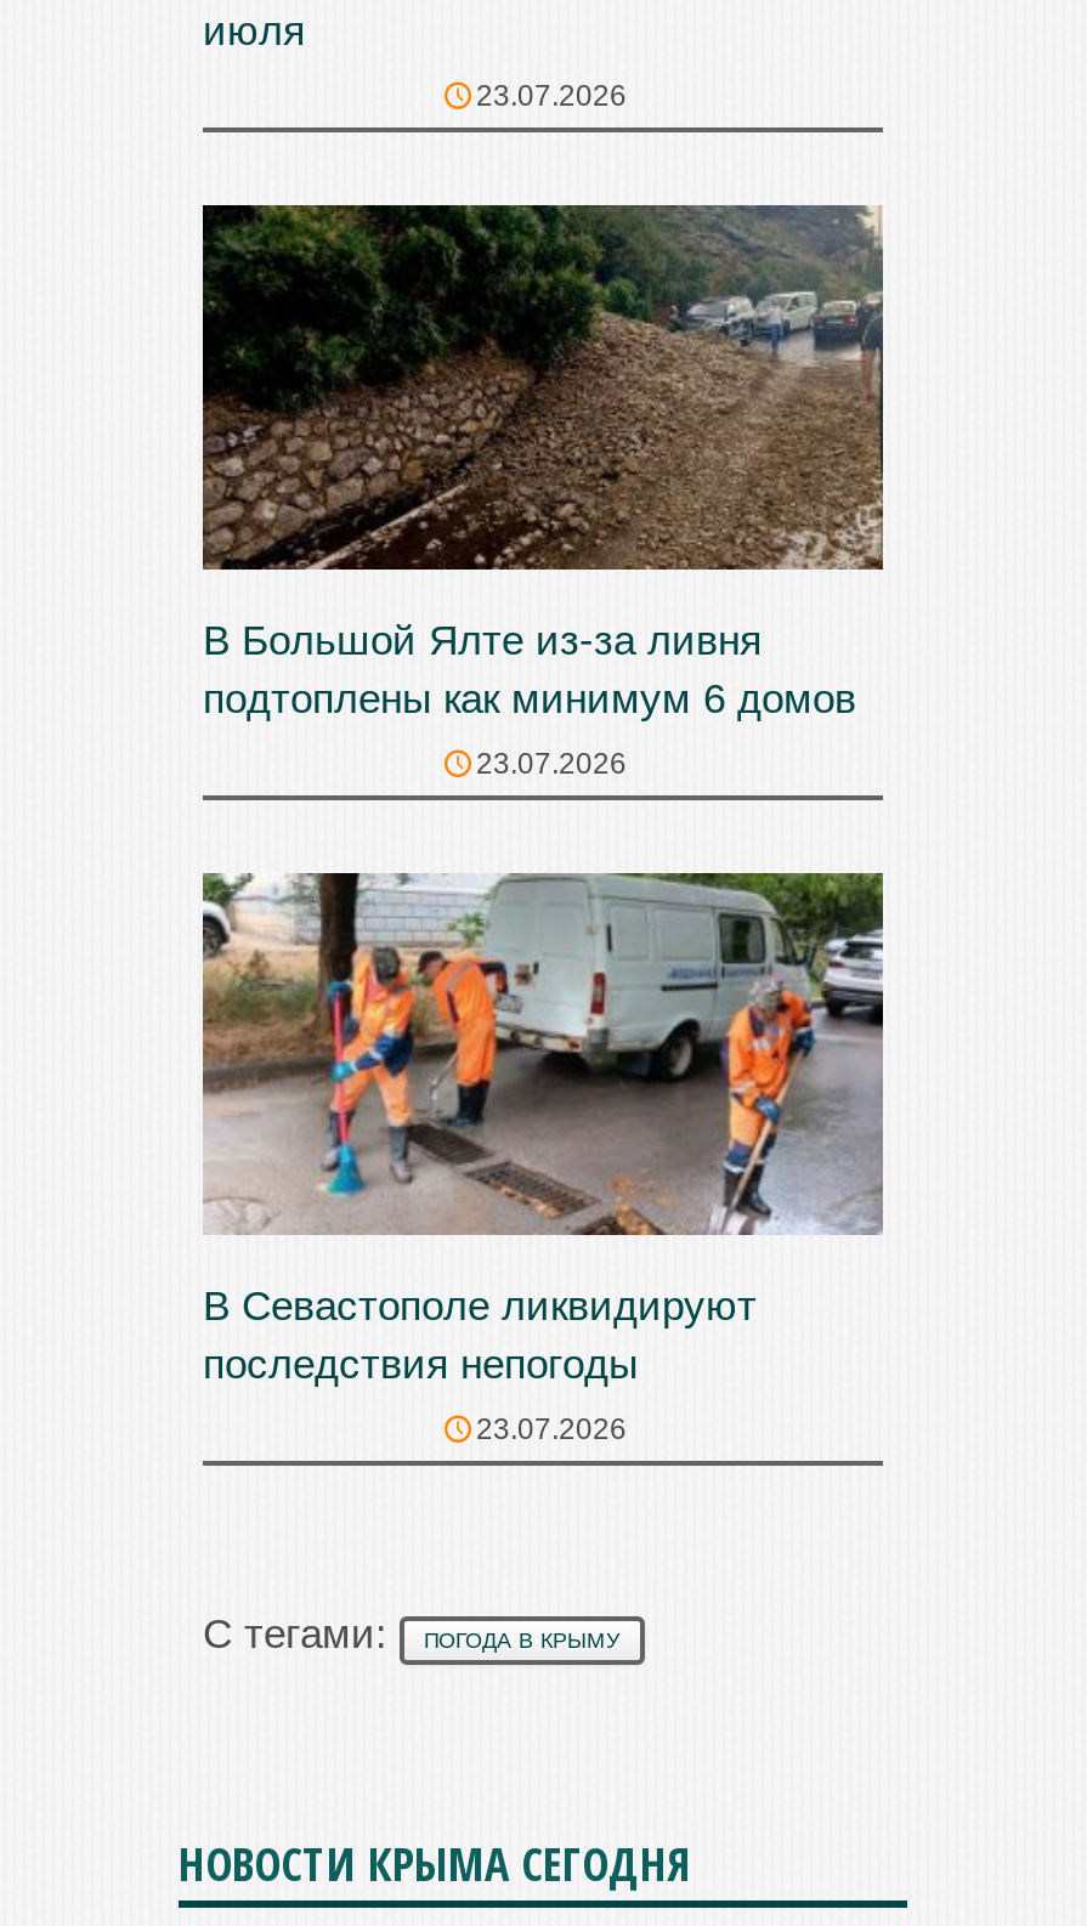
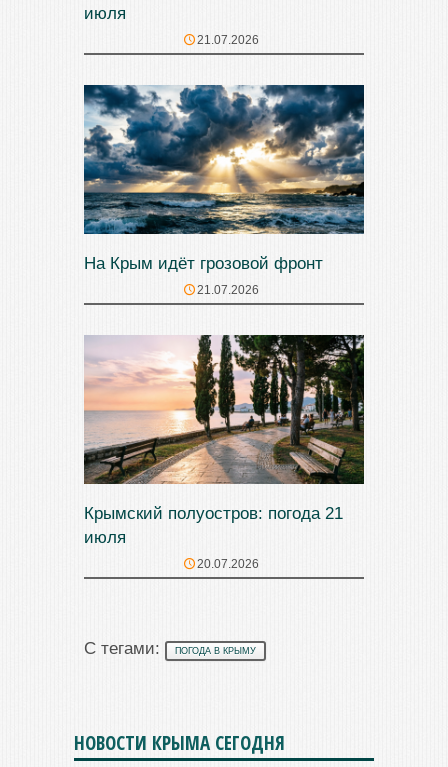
[476,79,627,113] 23.07.2026 -> [196,32,258,46] 21.07.2026
[200,202,885,721] [image] | В Большой Ялте из-за ливня | подтоплены как минимум 6 домов -> [83,84,365,273] [image] | На Крым идёт грозовой фронт
[476,745,627,779] 23.07.2026 -> [196,283,258,297] 21.07.2026
[200,872,883,1387] [image] | В Севастополе ликвидируют | последствия непогоды -> [83,334,364,547] [image] | Крымский полуостров: погода 21 | июля
[476,1412,627,1446] 23.07.2026 -> [196,557,258,571] 20.07.2026

